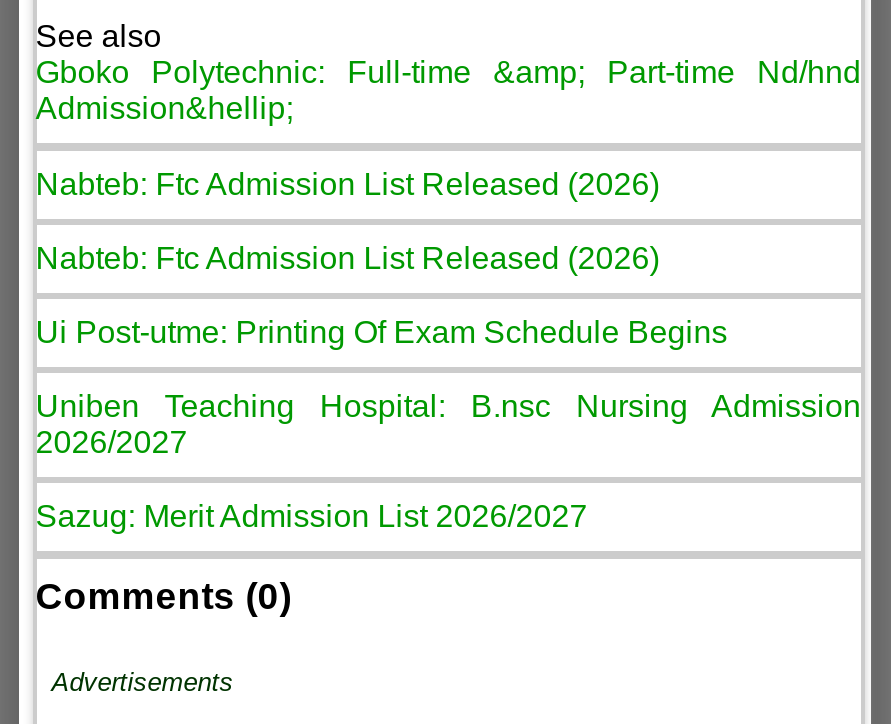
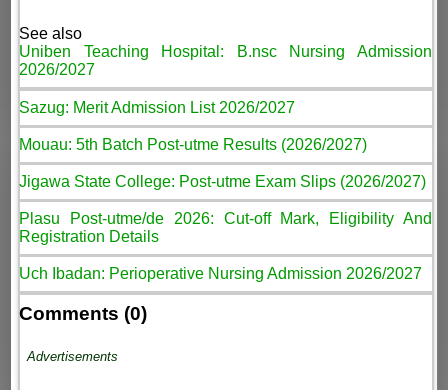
[35,56,861,349] Gboko Polytechnic: Full-time &amp; Part-time Nd/hnd | Admission&hellip; | Nabteb: Ftc Admission List Released (2026) | Nabteb: Ftc Admission List Released (2026) | Ui Post-utme: Printing Of Exam Schedule Begins -> none
moved [35,389,861,534] -> [19,43,432,116]: Uniben Teaching Hospital: B.nsc Nursing Admission | 2026/2027 | Sazug: Merit Admission List 2026/2027
none -> [19,136,432,282] Mouau: 5th Batch Post-utme Results (2026/2027) | Jigawa State College: Post-utme Exam Slips (2026/2027) | Plasu Post-utme/de 2026: Cut-off Mark, Eligibility And | Registration Details | Uch Ibadan: Perioperative Nursing Admission 2026/2027

